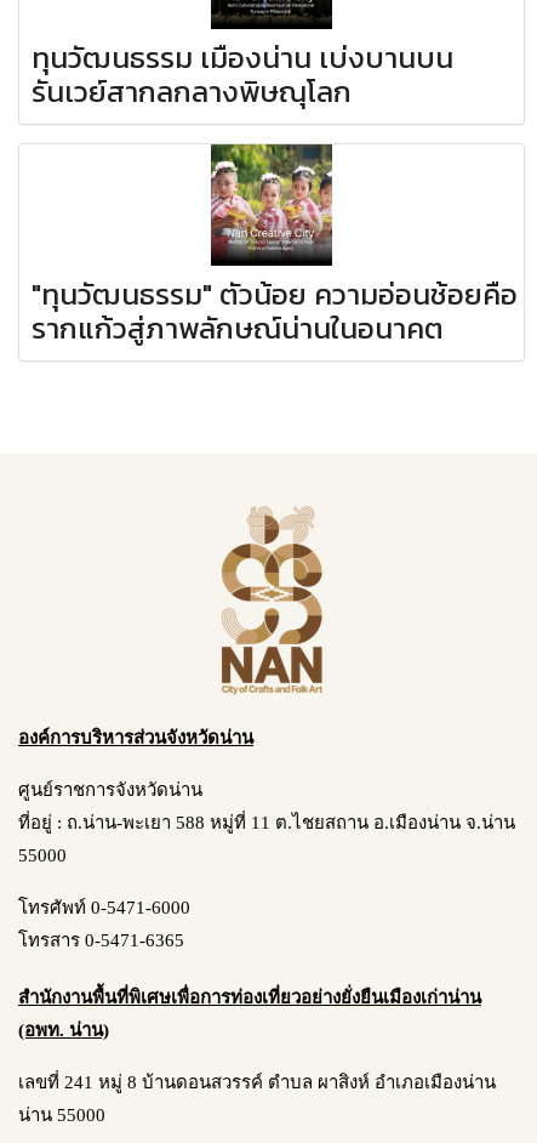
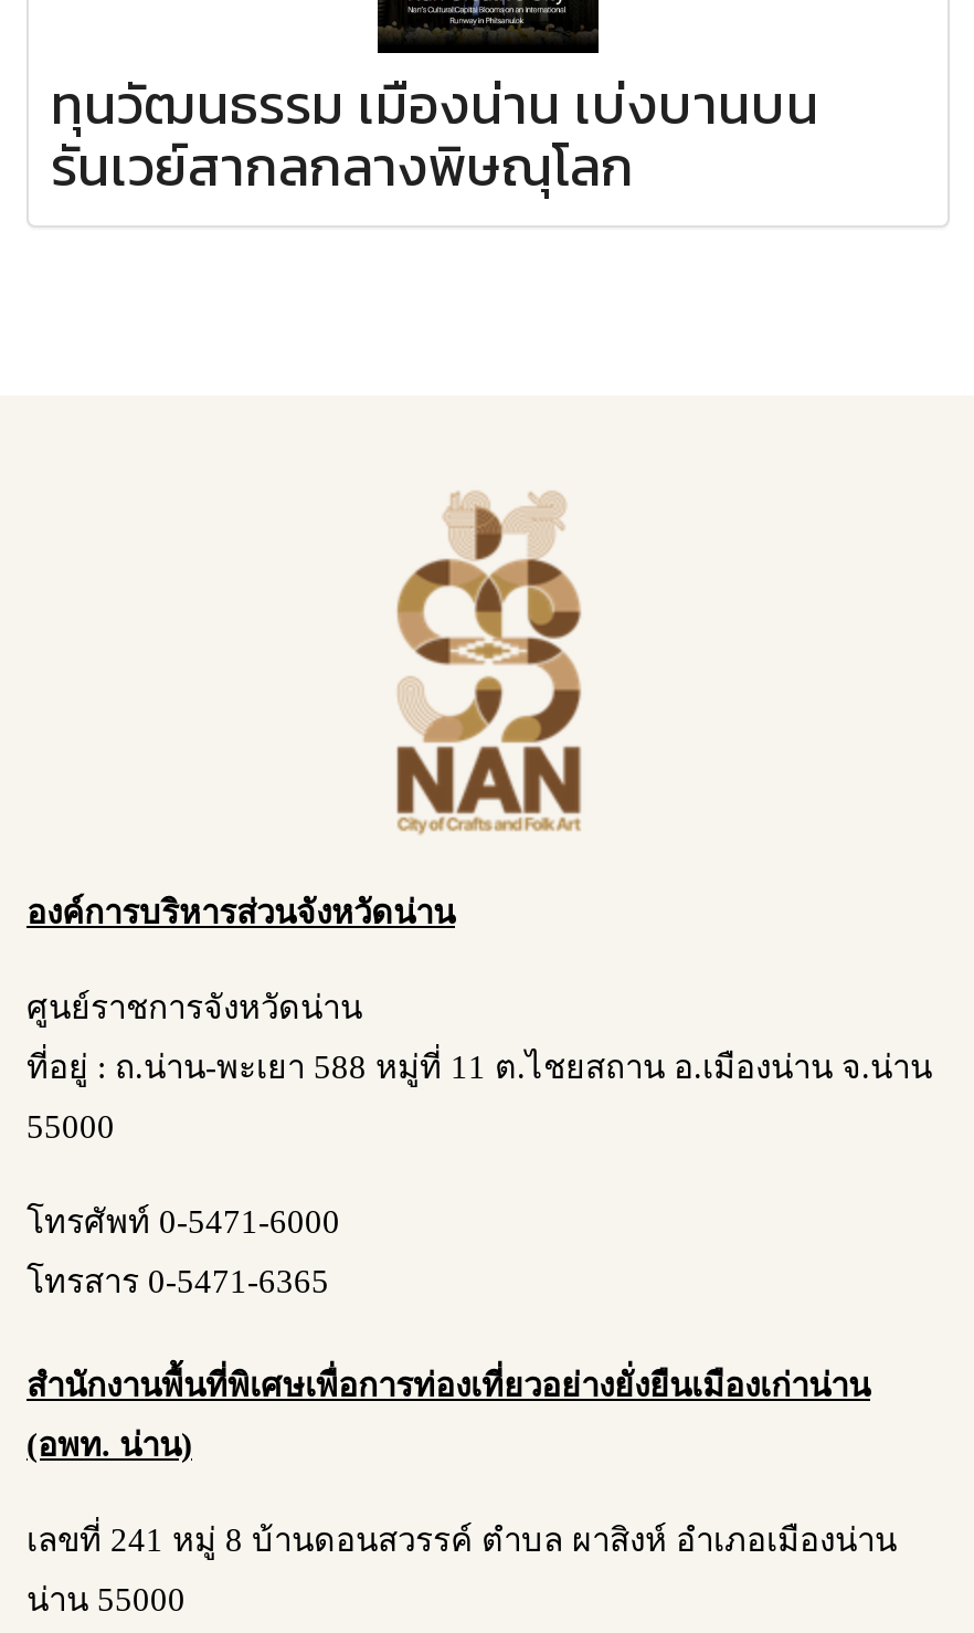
[32,143,518,349] [image] | "ทุนวัฒนธรรม" ตัวน้อย ความอ่อนช้อยคือ | รากแก้วสู่ภาพลักษณ์น่านในอนาคต -> none

